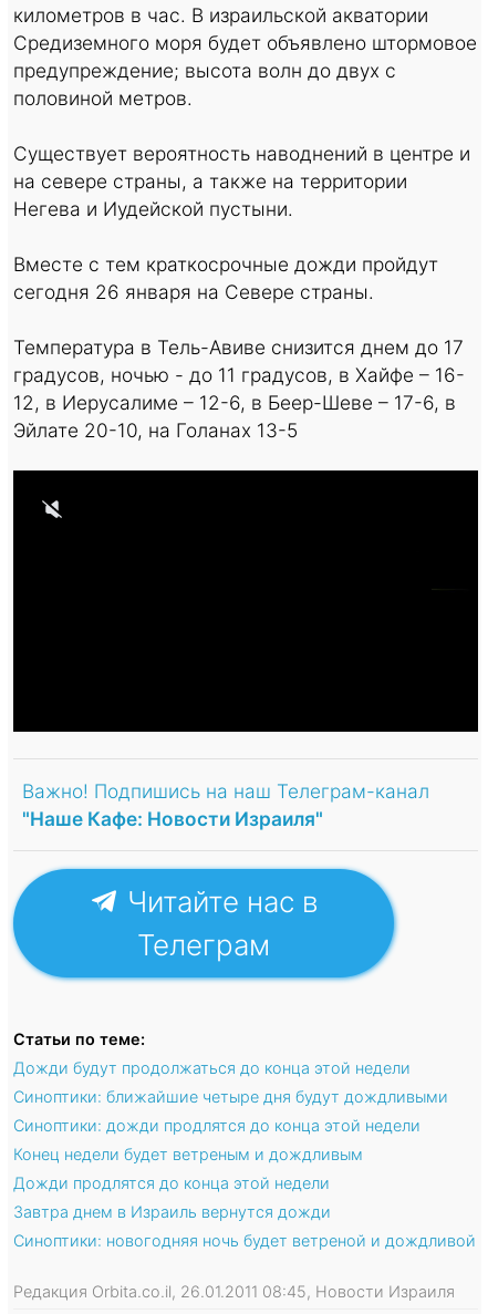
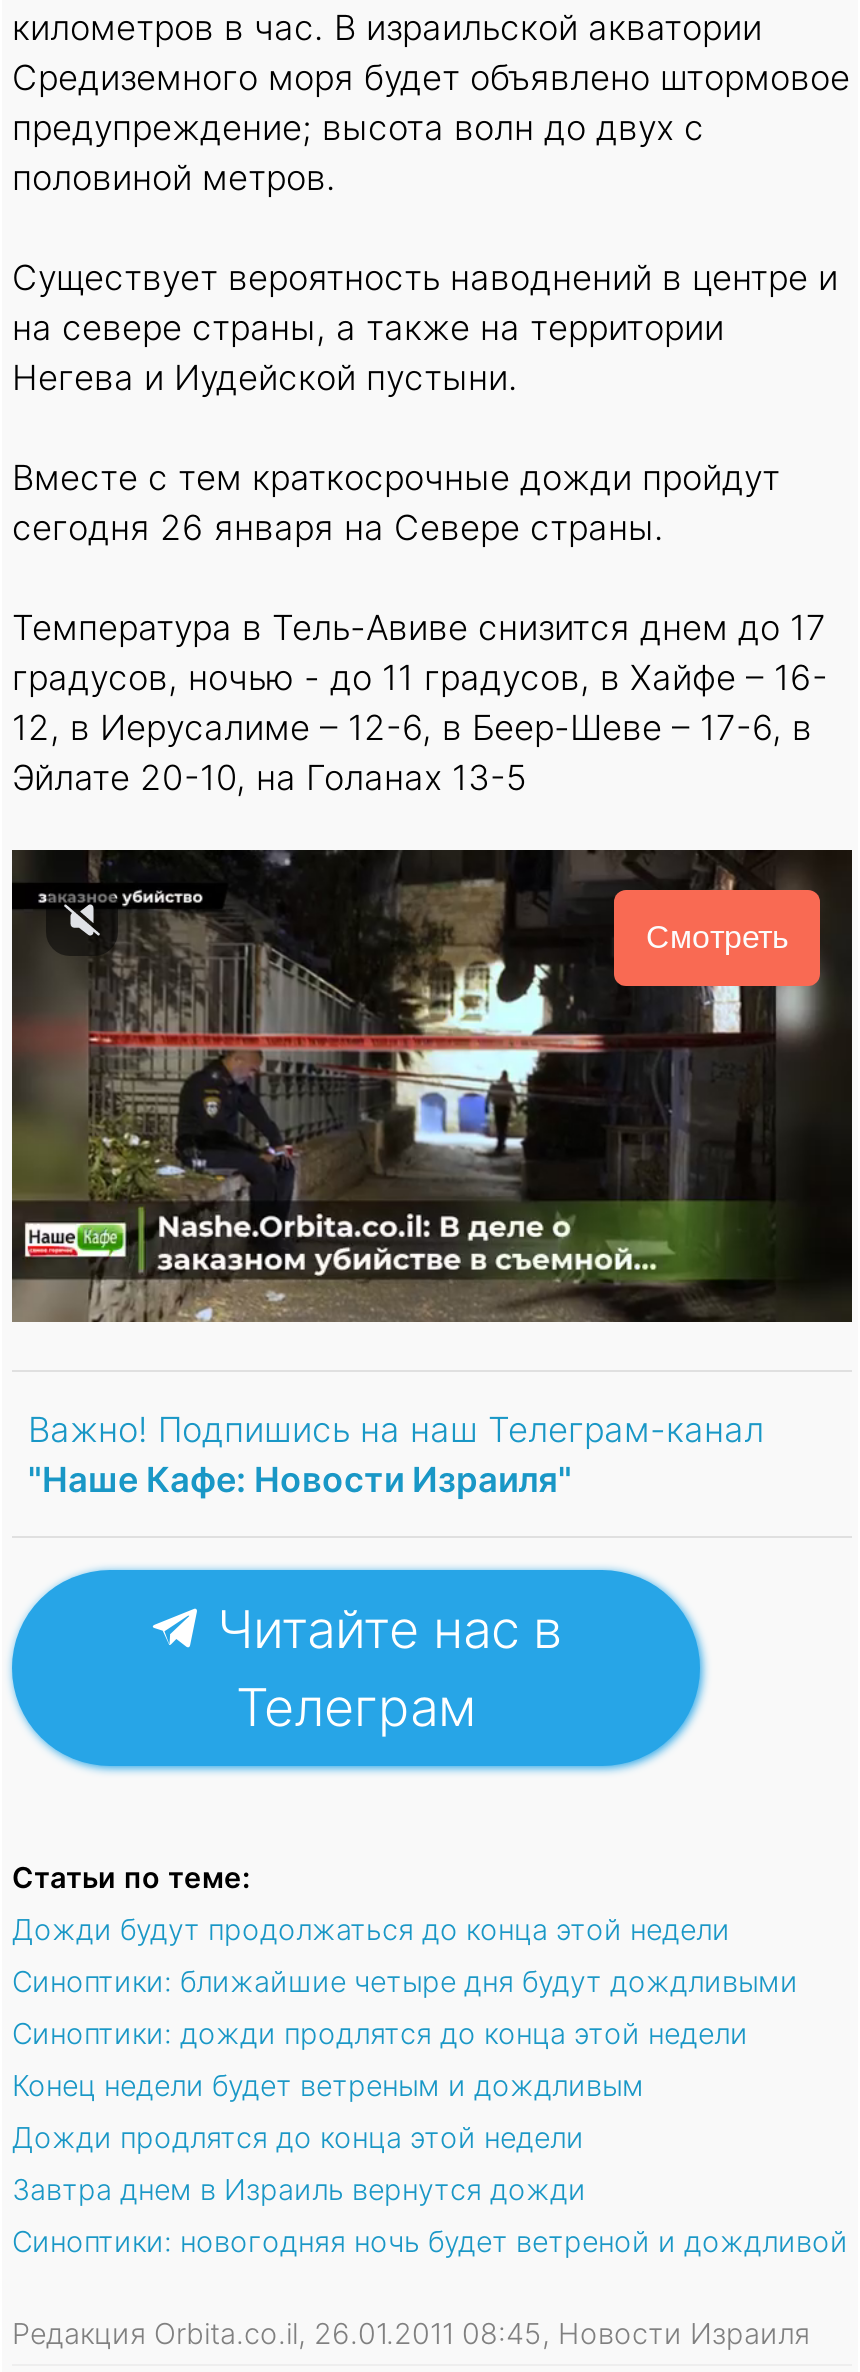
none -> [10,850,850,1324] [image] | Смотреть

